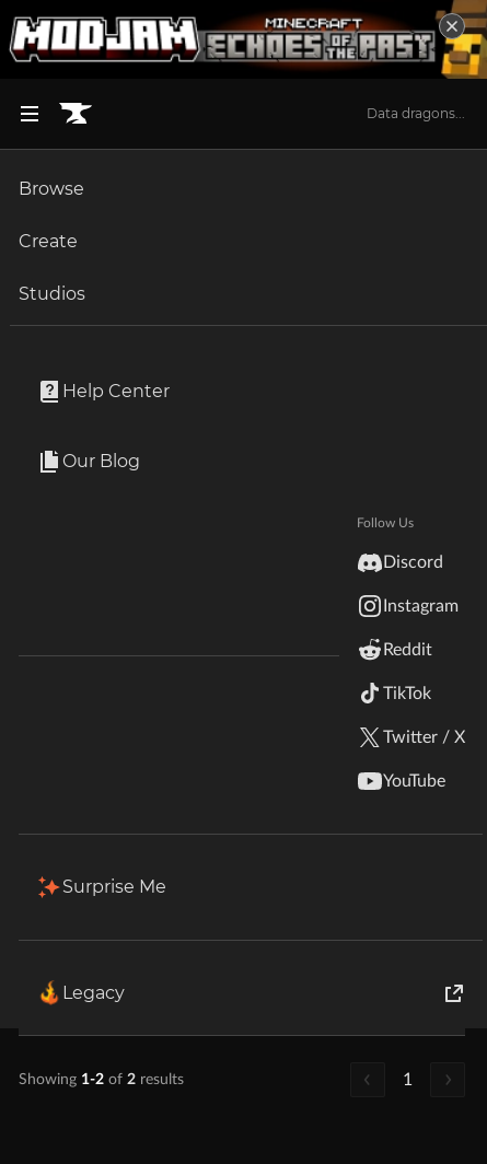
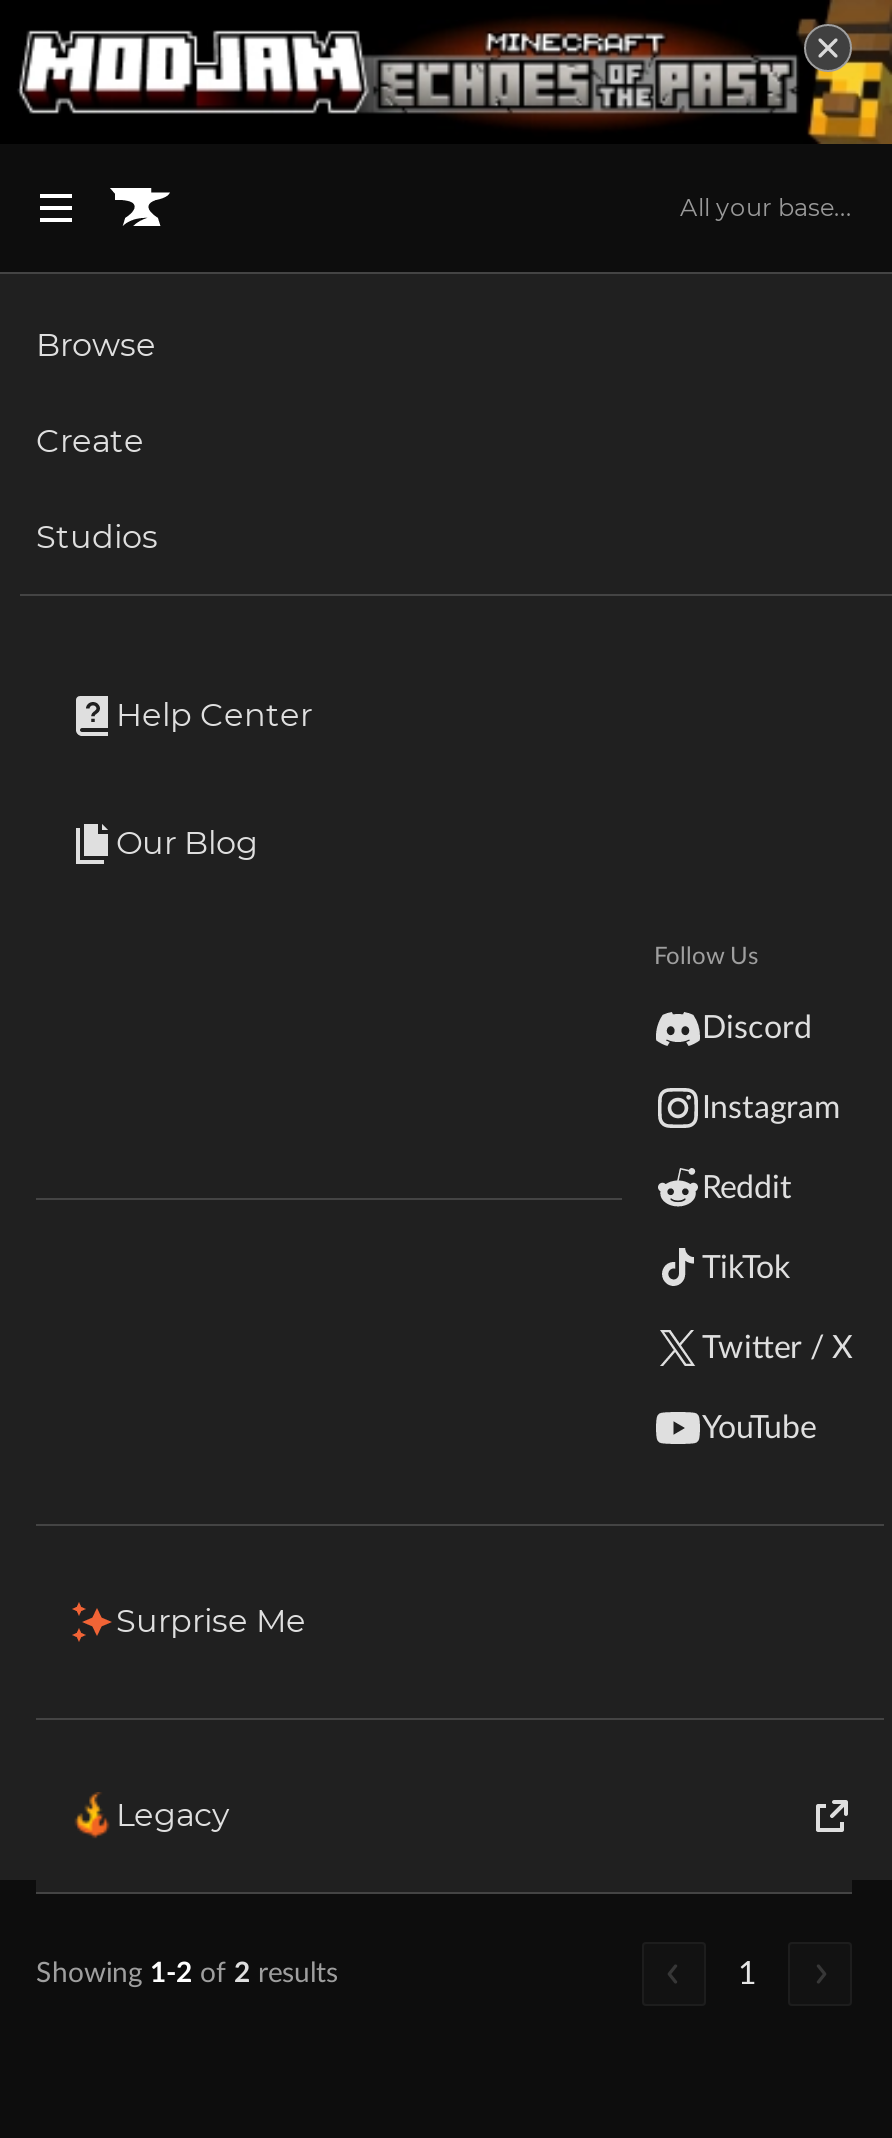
[367,105,465,121] Data dragons... -> [680,191,852,221] All your base...

